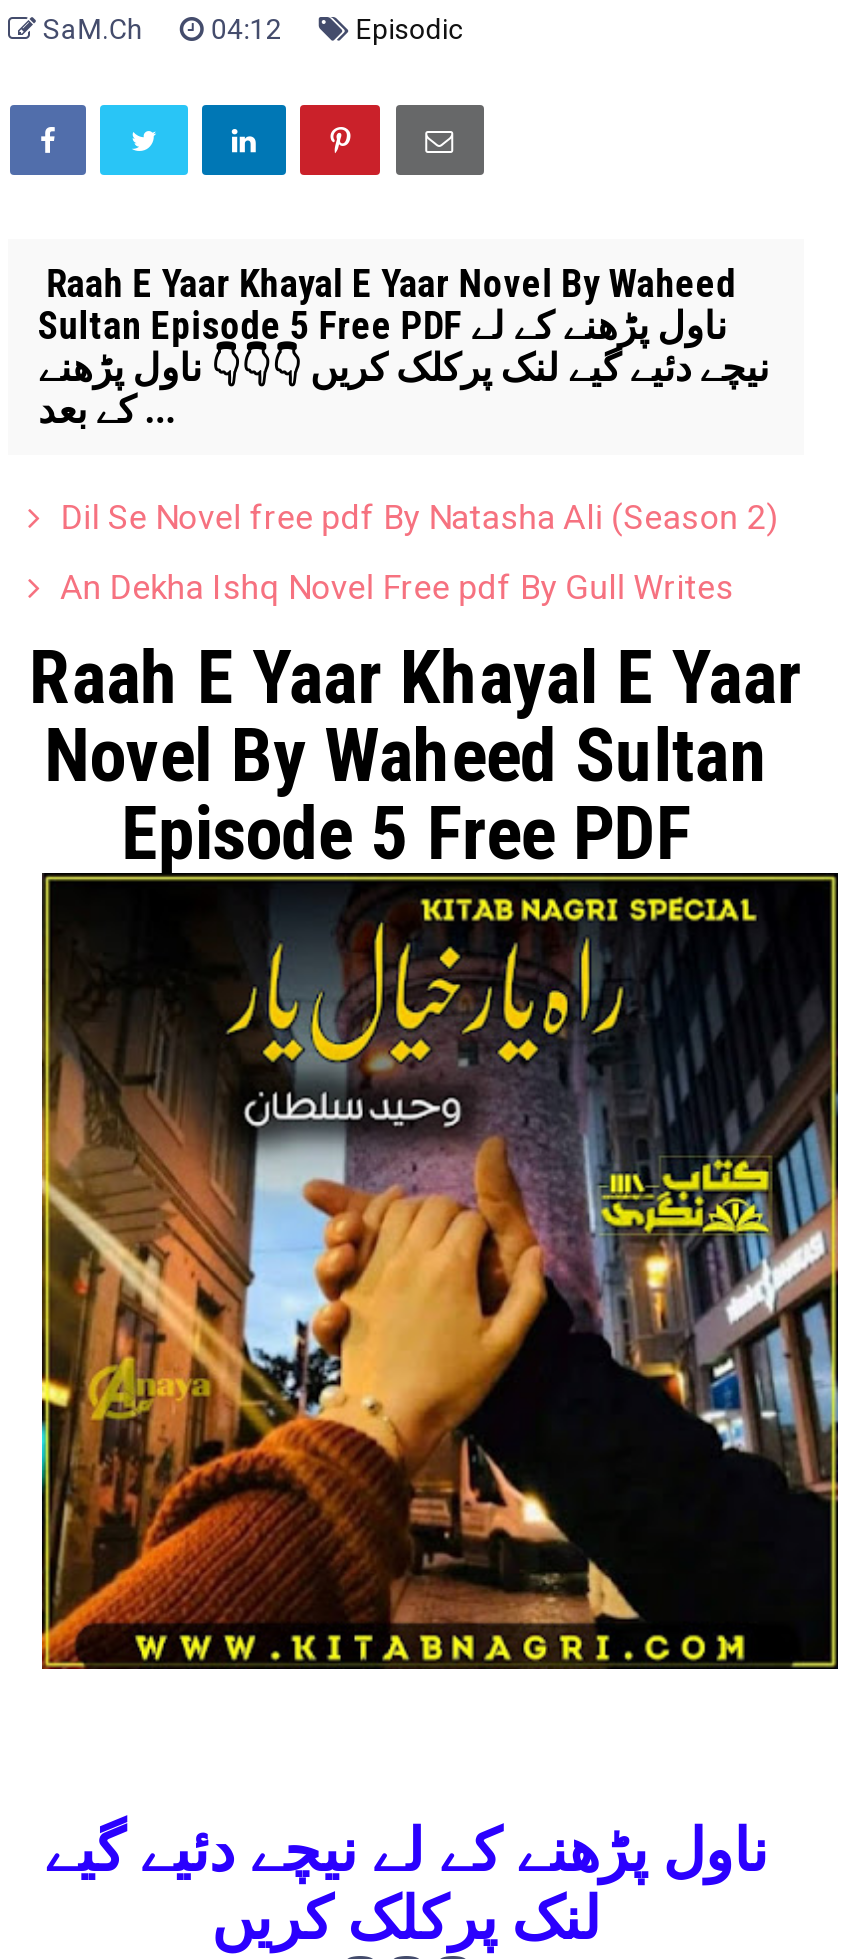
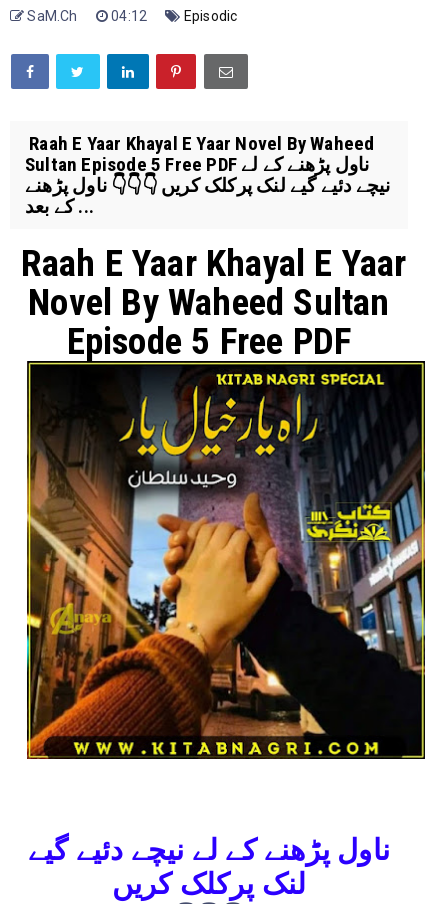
[60,497,779,607] Dil Se Novel free pdf By Natasha Ali (Season 2) | An Dekha Ishq Novel Free pdf By Gull Writes -> none

